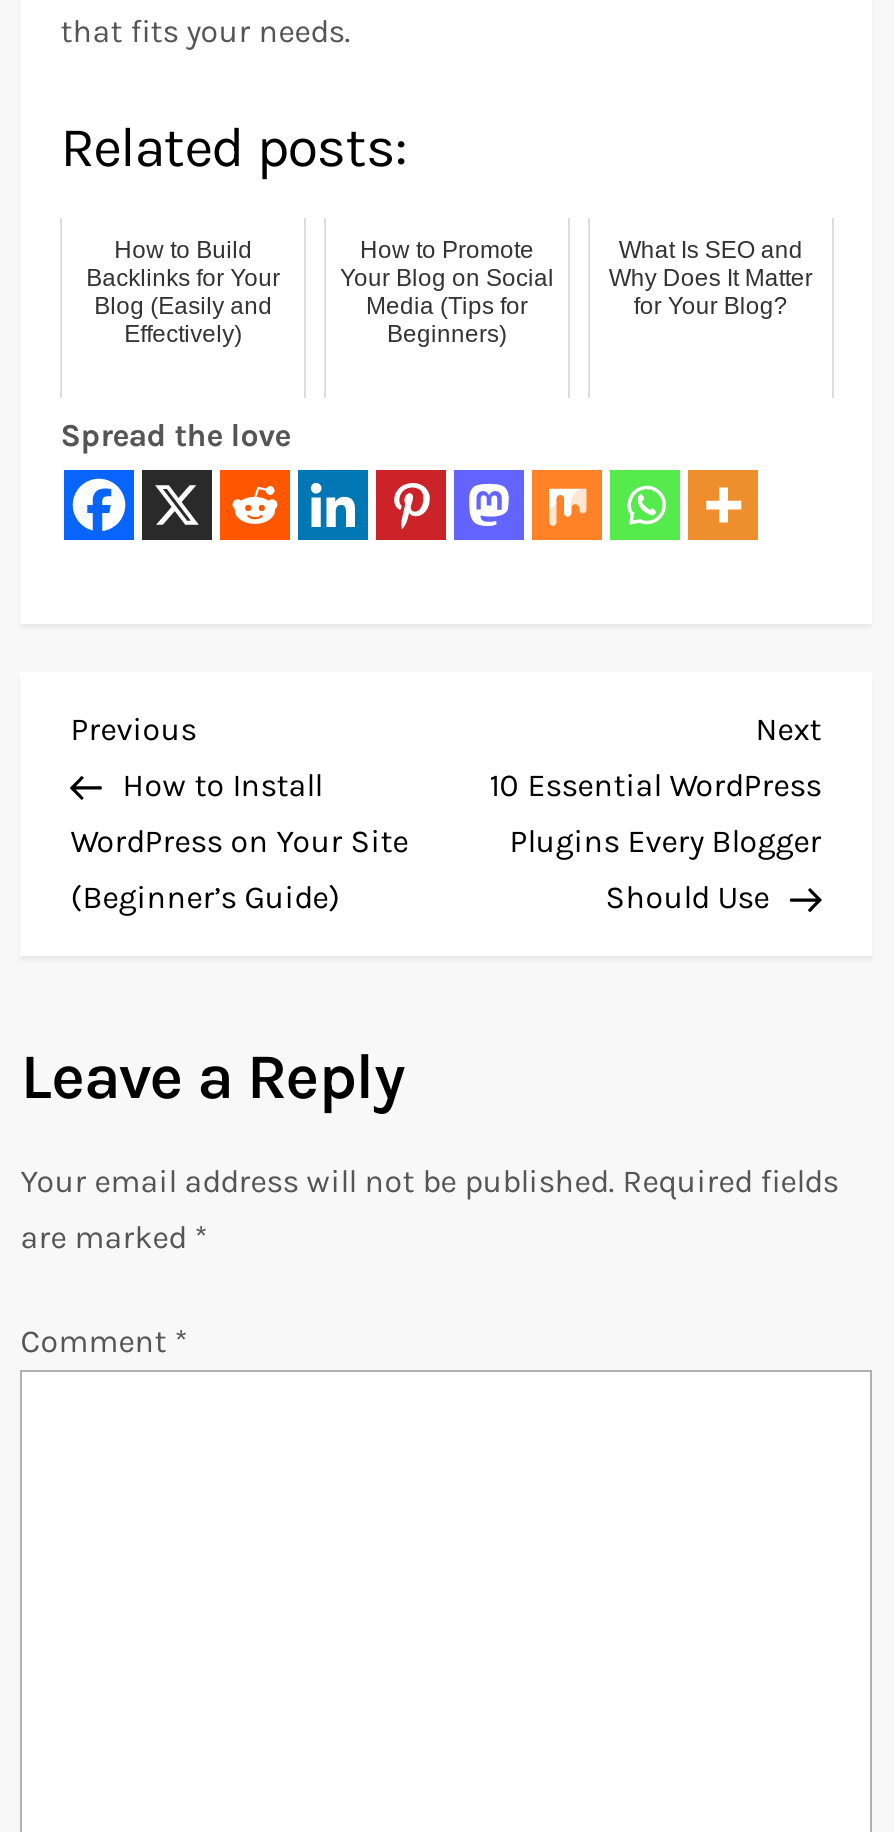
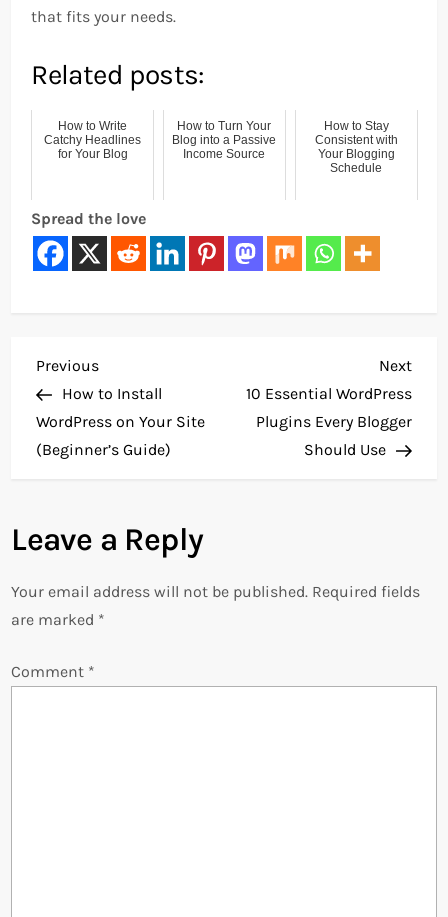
[86,236,280,348] How to Build | Backlinks for Your | Blog (Easily and | Effectively) -> [44,119,141,161] How to Write | Catchy Headlines | for Your Blog
[340,236,554,348] How to Promote | Your Blog on Social | Media (Tips for | Beginners) -> [172,119,276,161] How to Turn Your | Blog into a Passive | Income Source
[609,236,813,320] What Is SEO and | Why Does It Matter | for Your Blog? -> [315,119,398,175] How to Stay | Consistent with | Your Blogging | Schedule

